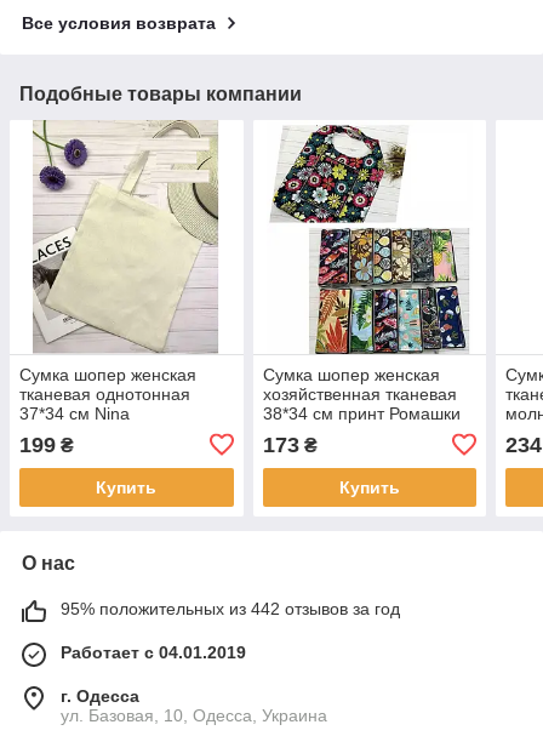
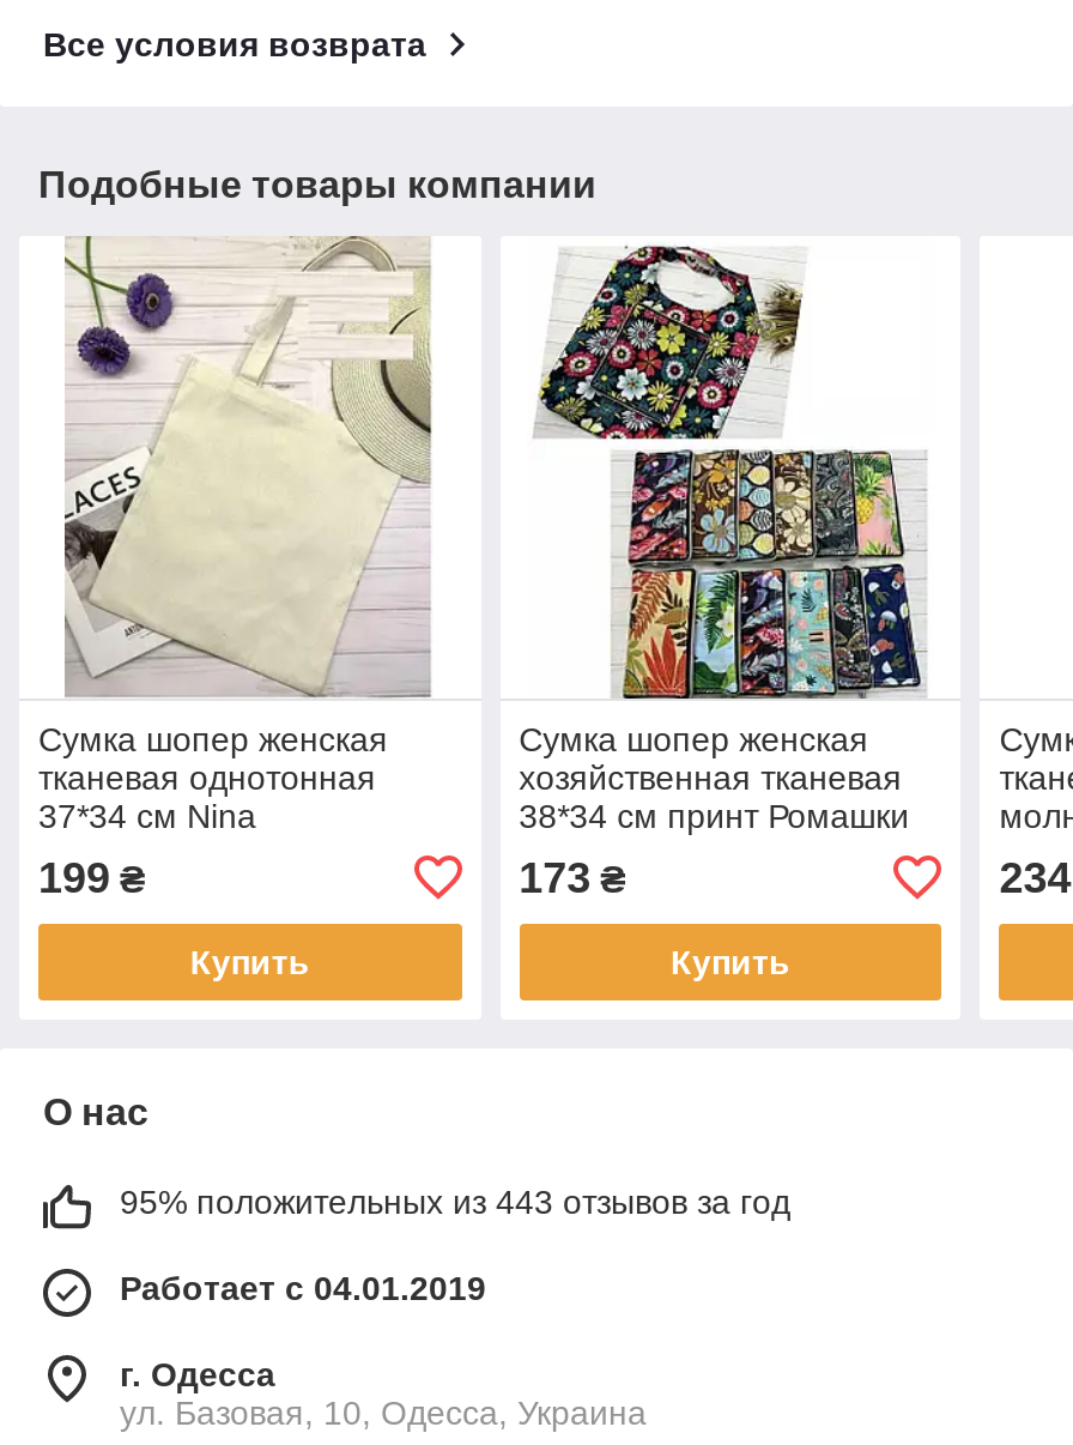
[61,599,400,618] 95% положительных из 442 отзывов за год -> [120,1182,790,1220] 95% положительных из 443 отзывов за год

